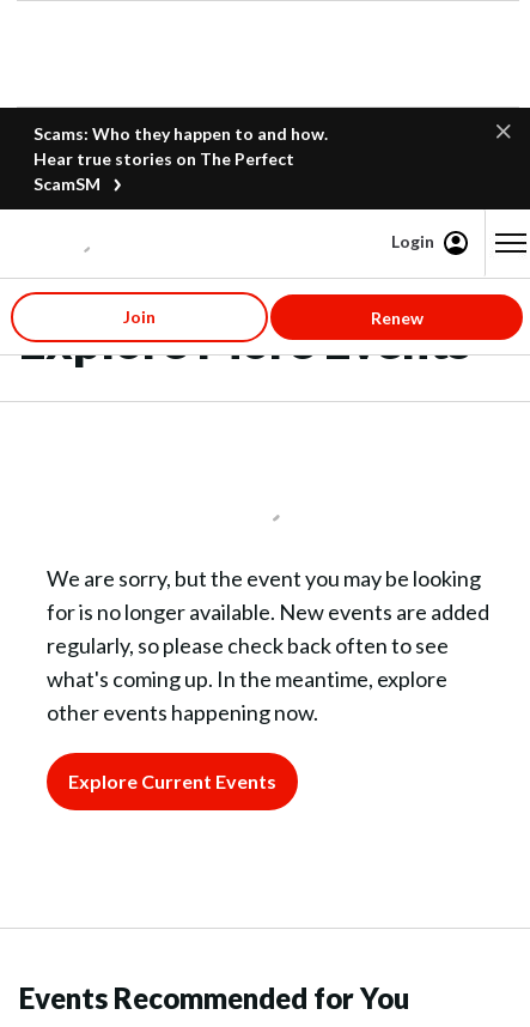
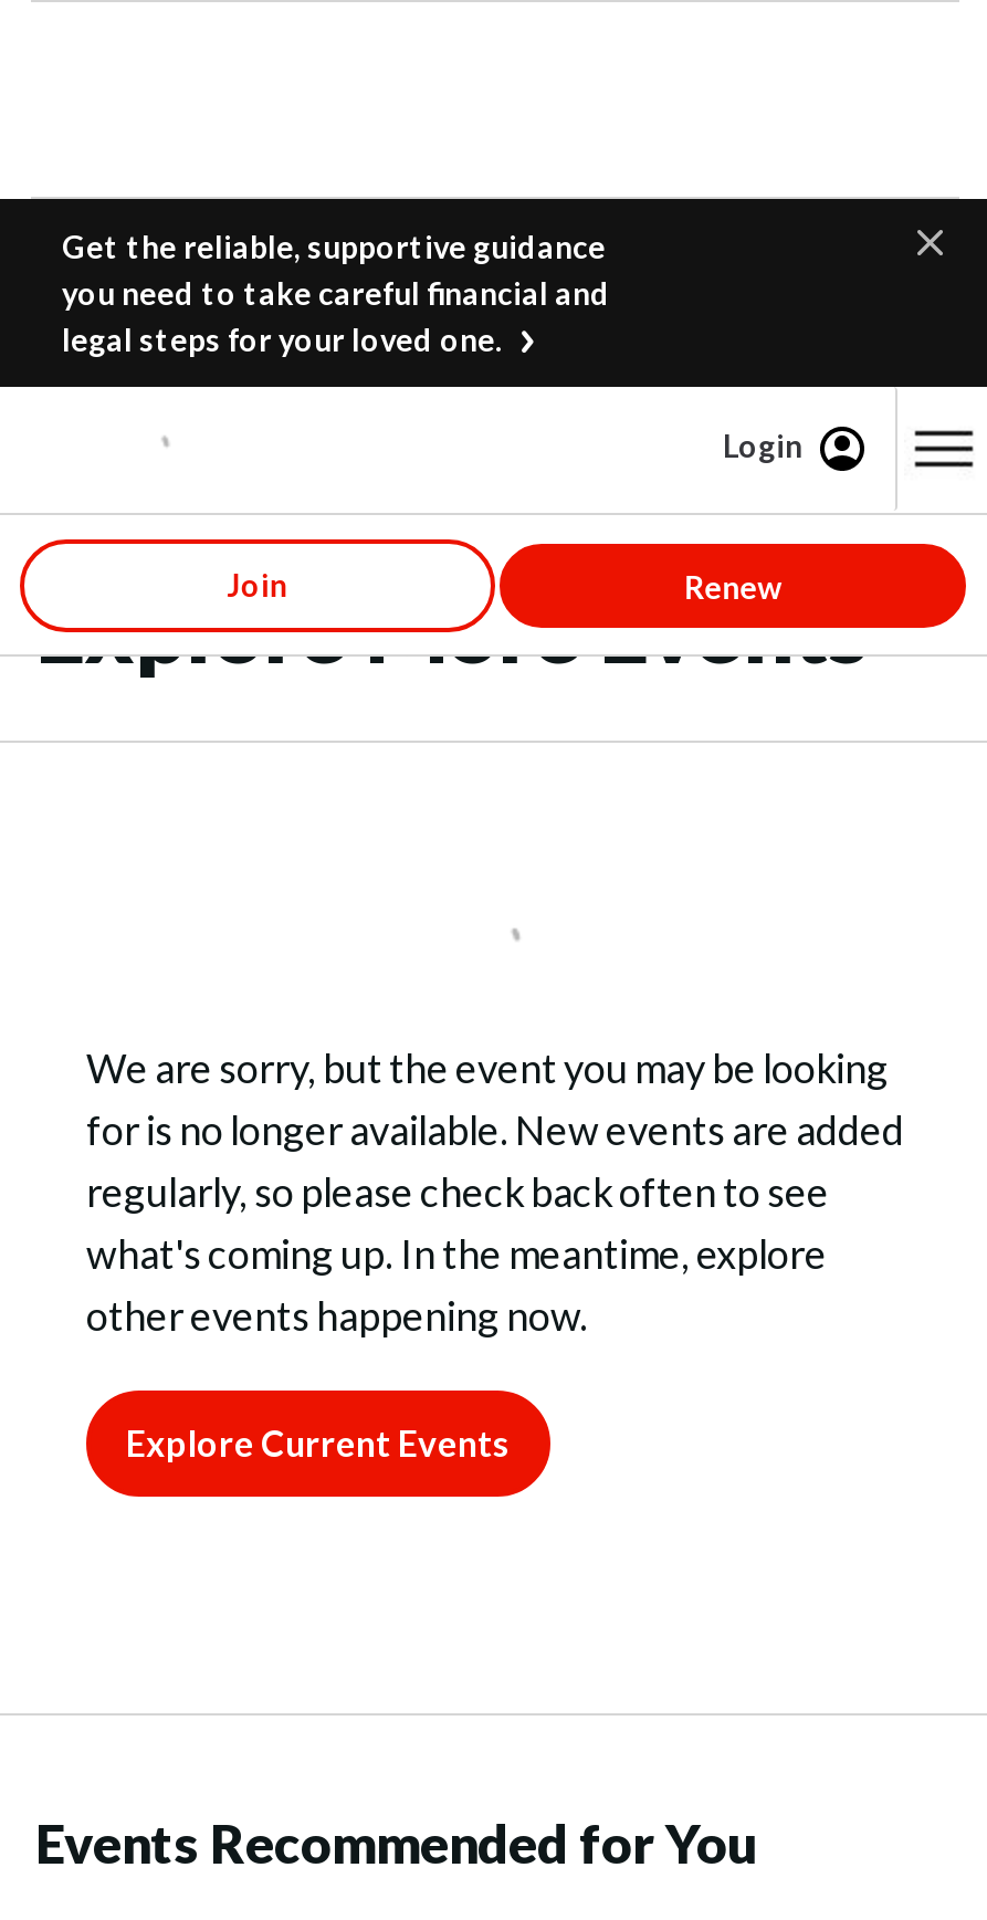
[33,123,328,194] Scams: Who they happen to and how. | Hear true stories on The Perfect | ScamSM -> [62,228,610,358] Get the reliable, supportive guidance | you need to take careful financial and | legal steps for your loved one.

